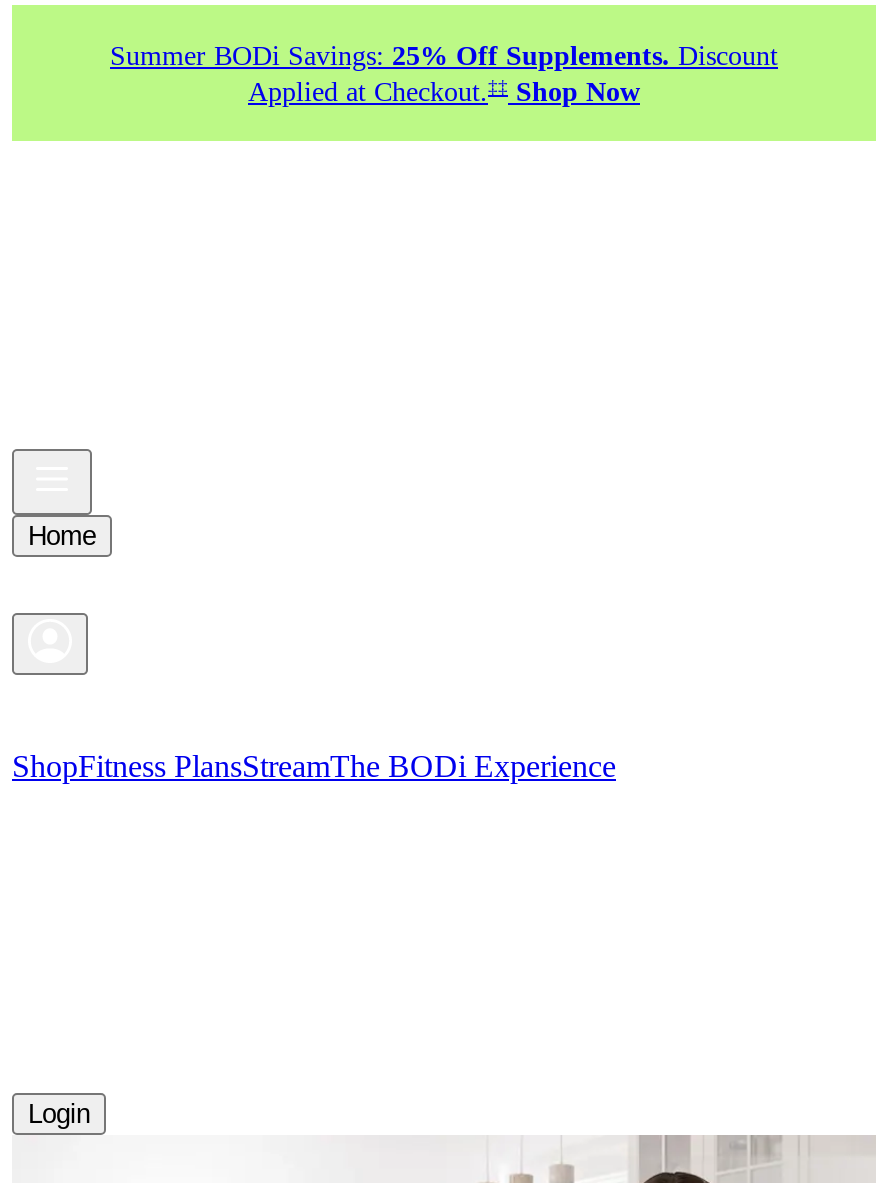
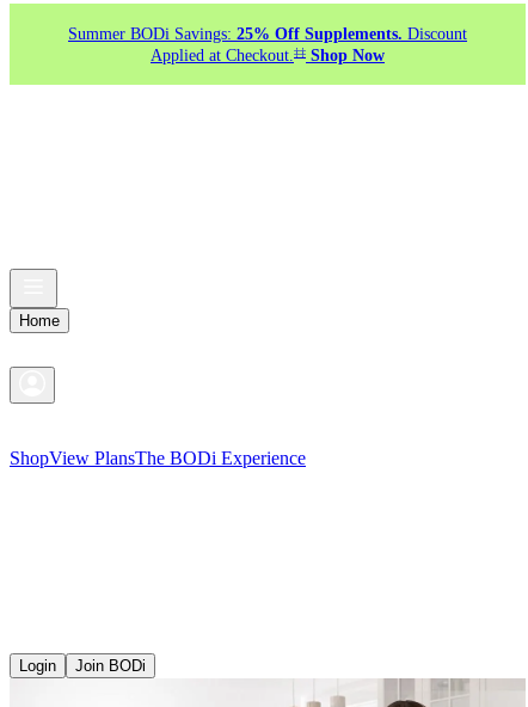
[12,749,616,783] ShopFitness PlansStreamThe BODi Experience -> [10,448,306,468] ShopView PlansThe BODi Experience
none -> [75,657,146,675] Join BODi

